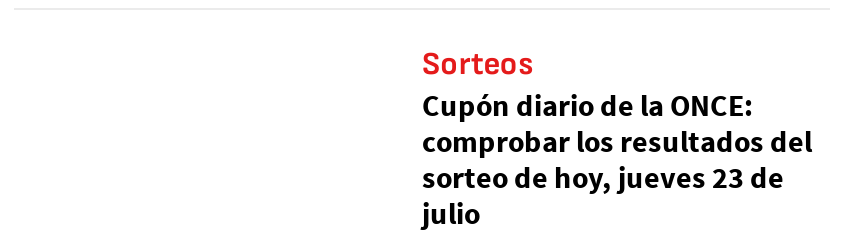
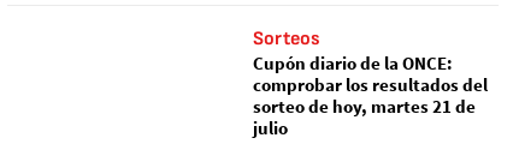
[422,158,784,200] sorteo de hoy, jueves 23 de -> [253,95,476,120] sorteo de hoy, martes 21 de

